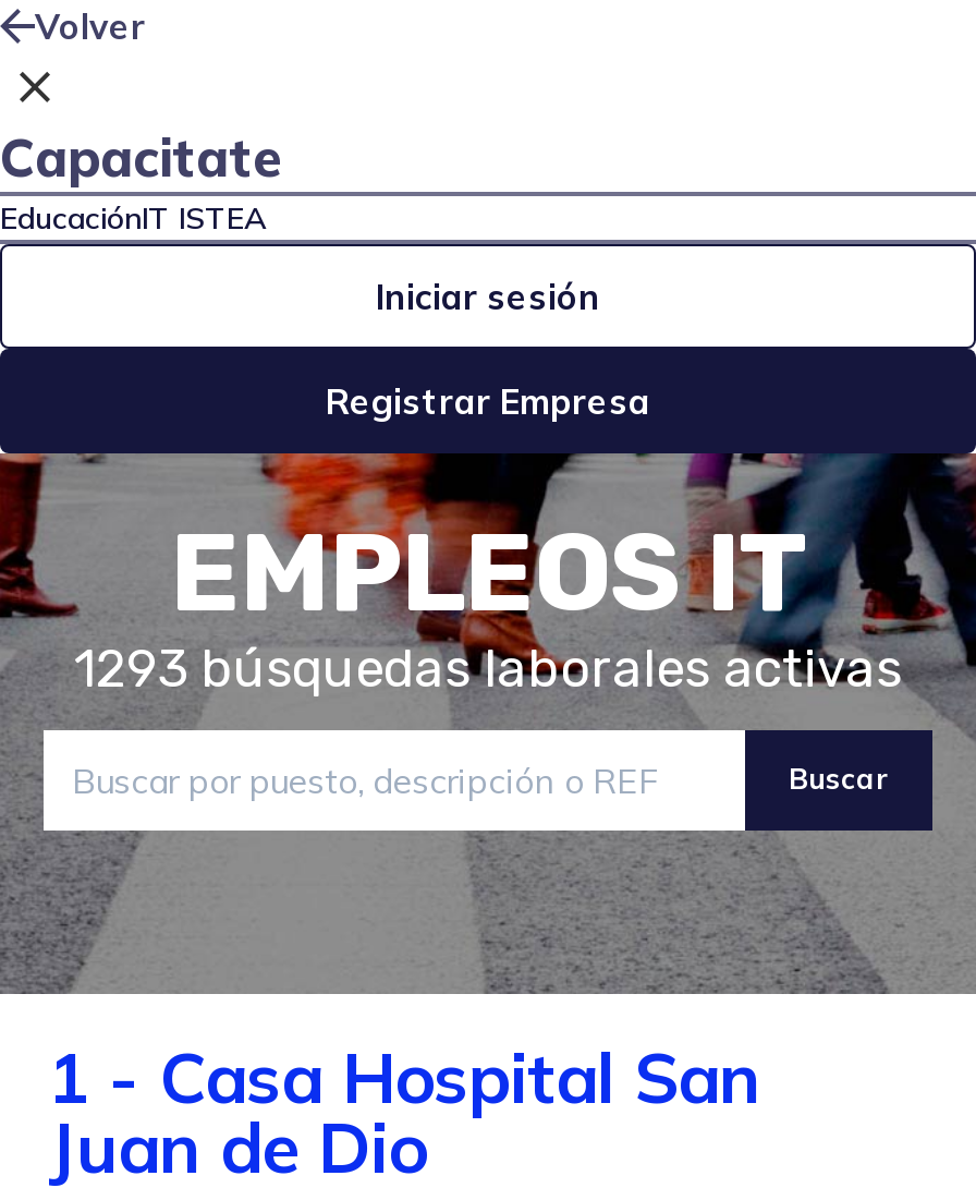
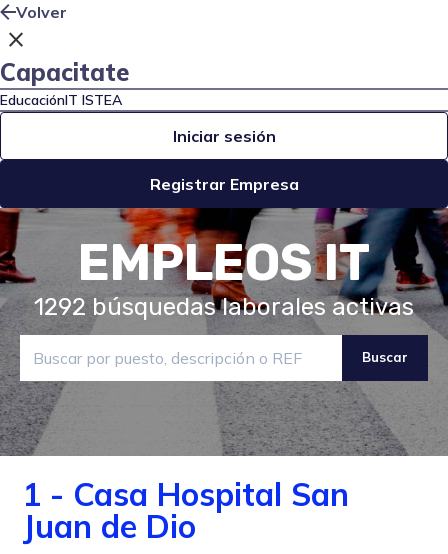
[74,639,902,700] 1293 búsquedas laborales activas -> [34,293,414,321] 1292 búsquedas laborales activas

